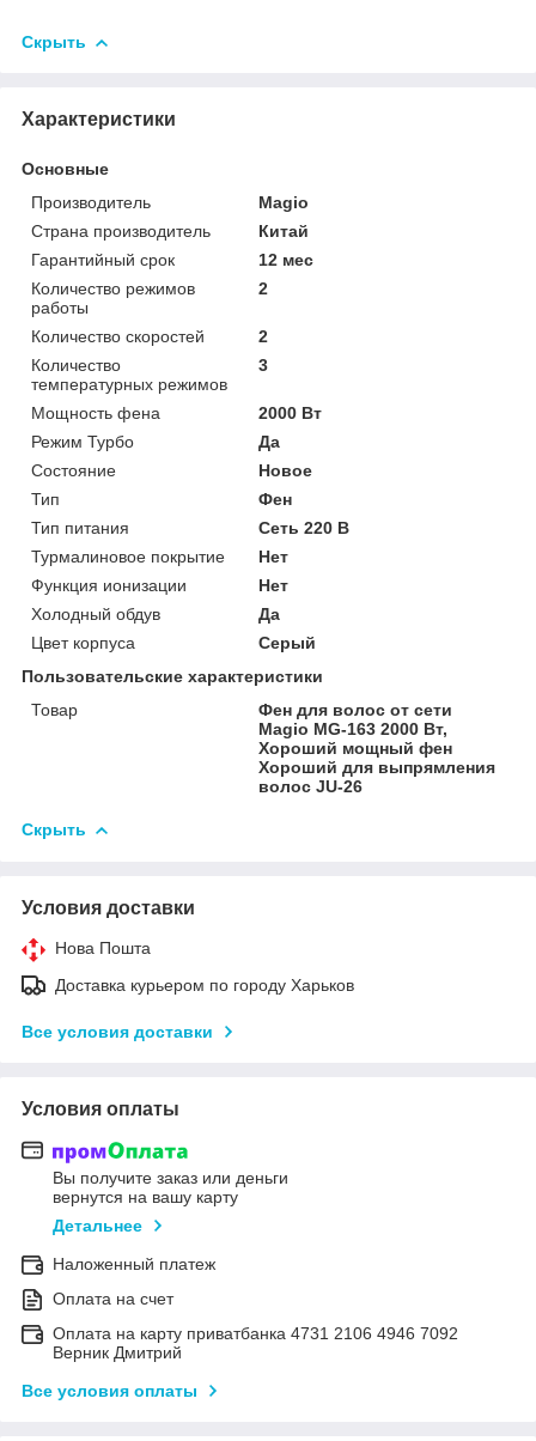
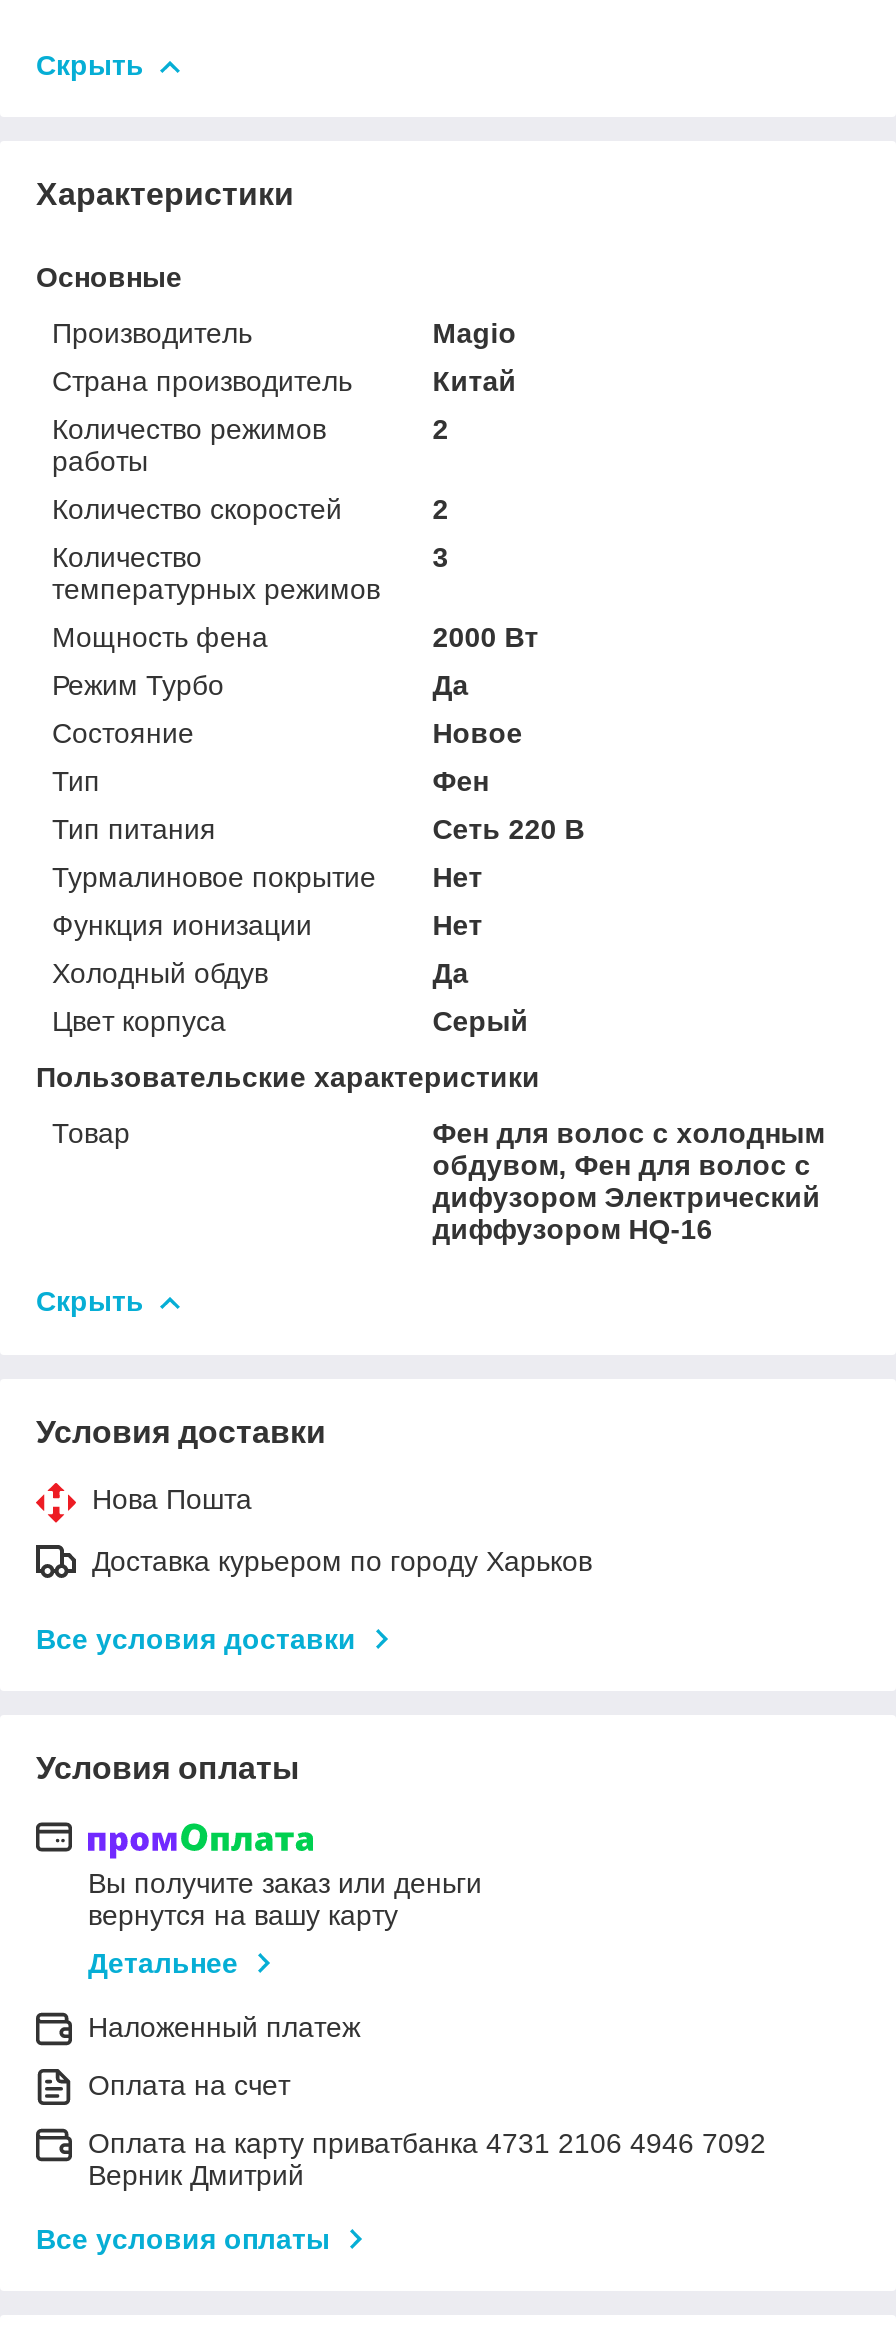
[31,250,314,269] Гарантийный срок | 12 мес -> none
[259,700,496,796] Фен для волос от сети | Magio MG-163 2000 Вт, | Хороший мощный фен | Хороший для выпрямления | волос JU-26 -> [432,1116,824,1244] Фен для волос с холодным | обдувом, Фен для волос с | дифузором Электрический | диффузором HQ-16

